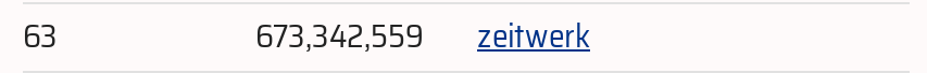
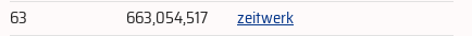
[255,11,590,62] 673,342,559 zeitwerk -> [126,5,294,31] 663,054,517 zeitwerk

